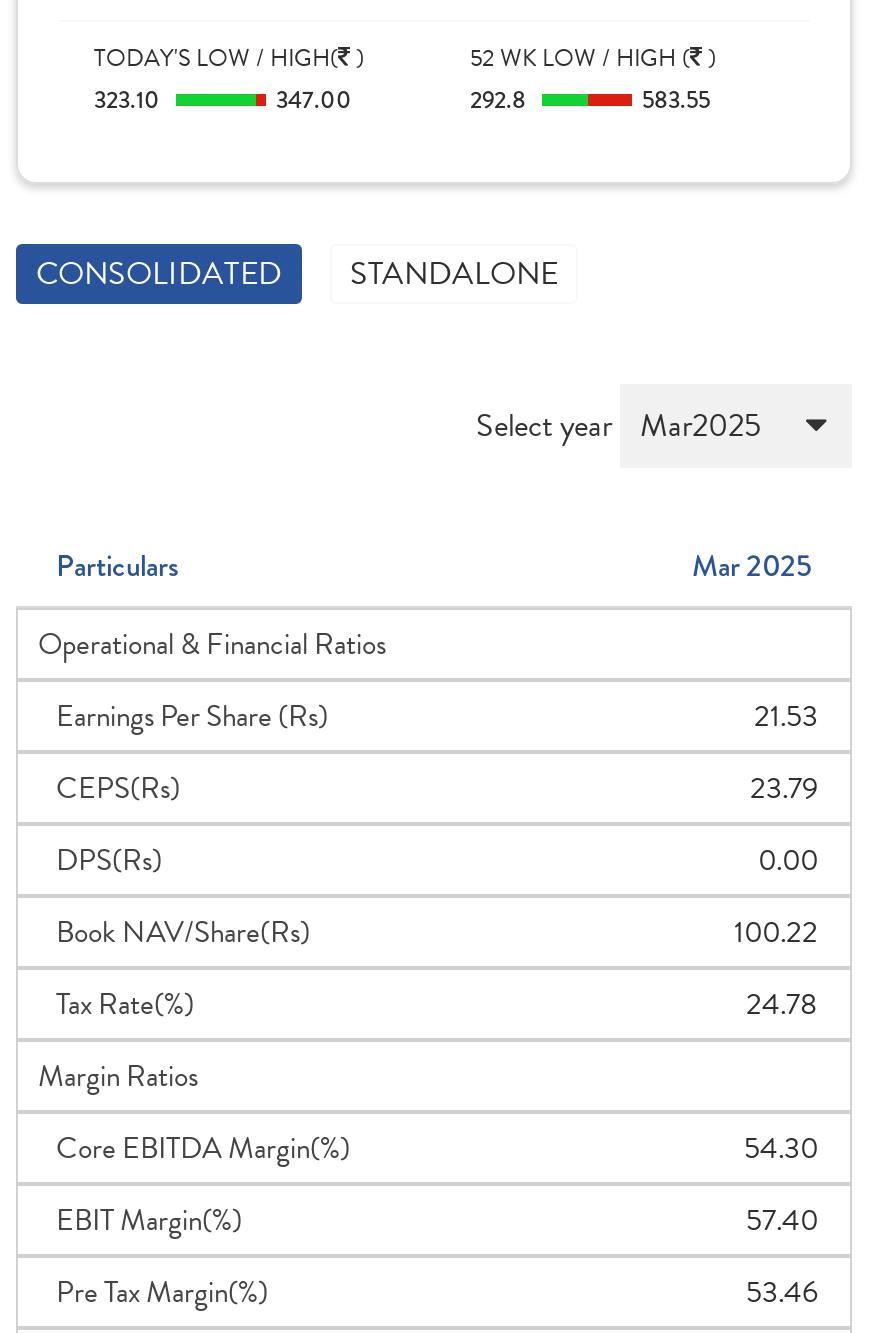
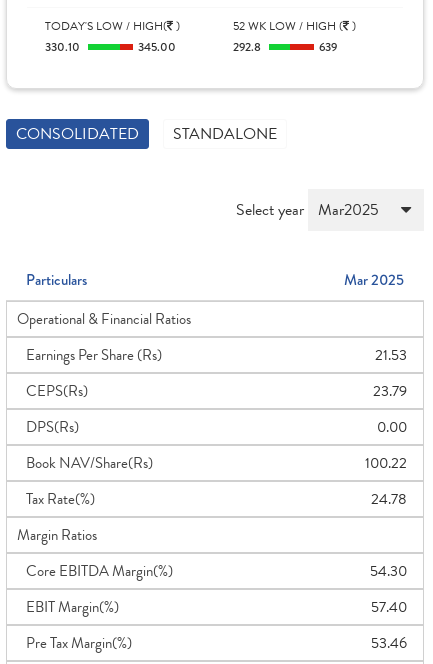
[94,84,166,118] 323.10 -> [45,39,83,56] 330.10
[276,84,352,118] 347.00 -> [138,39,176,56] 345.00
[642,84,710,118] 583.55 -> [319,39,337,56] 639

